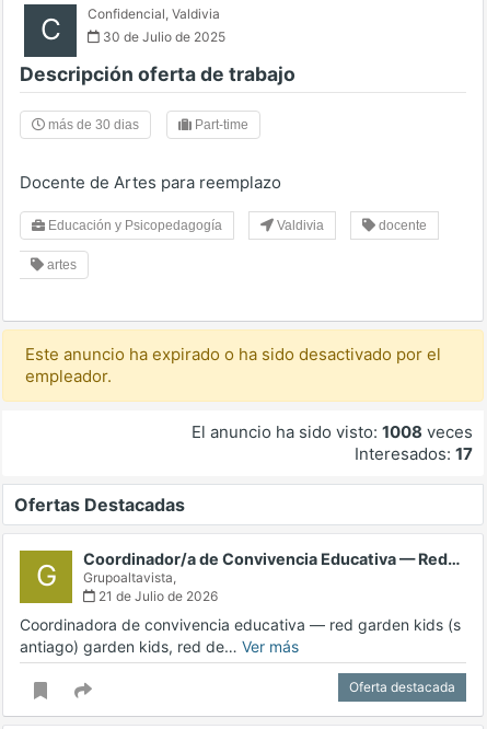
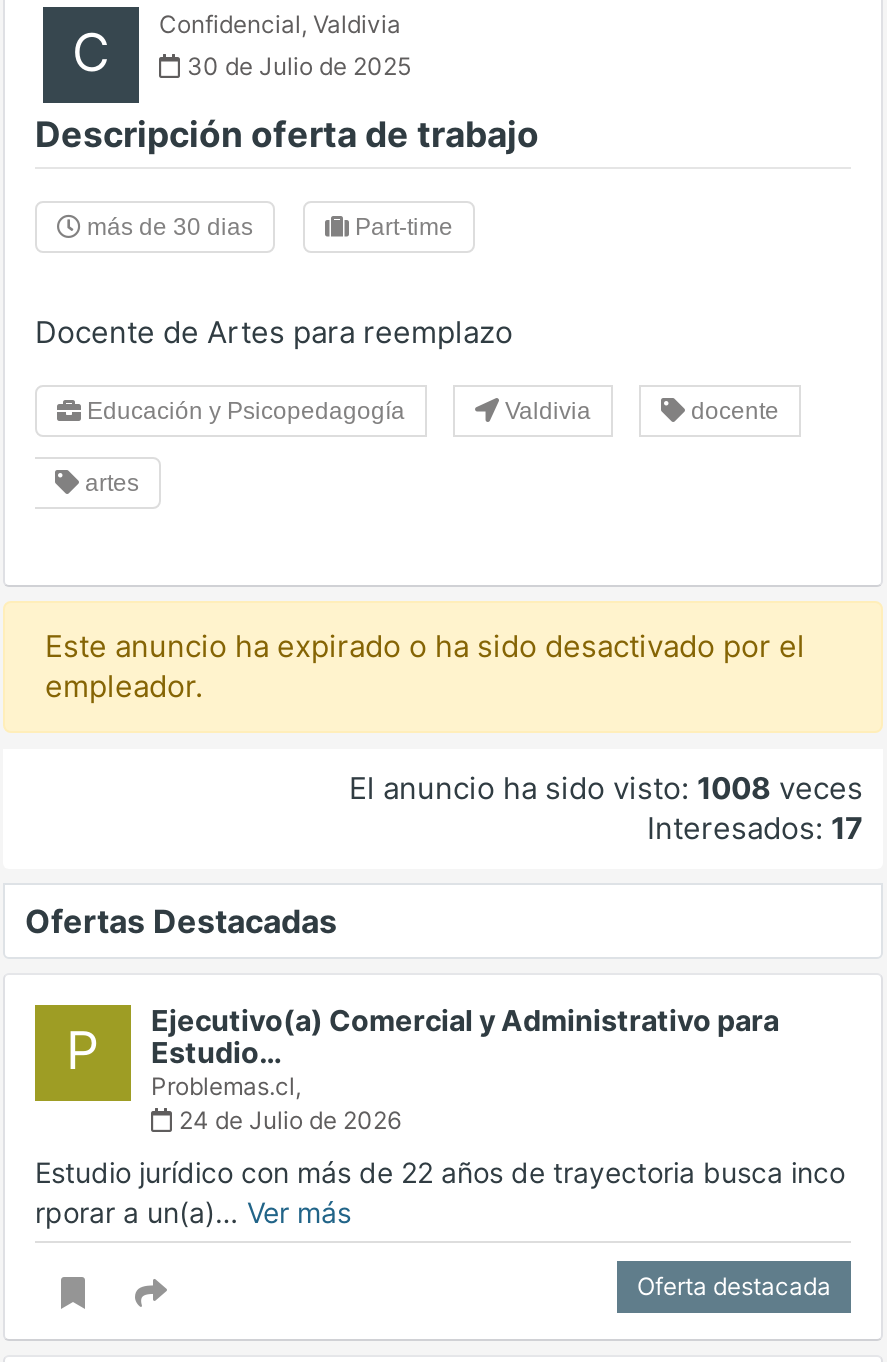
[36,549,461,604] G | Coordinador/a de Convivencia Educativa — Red… | Grupoaltavista, | 21 de Julio de 2026 -> [66,1003,779,1135] P | Ejecutivo(a) Comercial y Administrativo para | Estudio… | Problemas.cl, | 24 de Julio de 2026
[20,615,461,656] Coordinadora de convivencia educativa — red garden kids (s | antiago) garden kids, red de… Ver más -> [35,1155,845,1229] Estudio jurídico con más de 22 años de trayectoria busca inco | rporar a un(a)… Ver más

